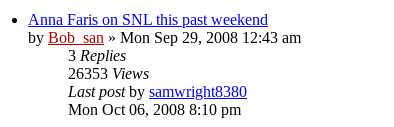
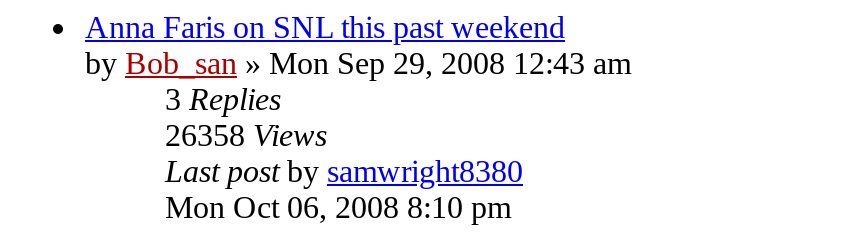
[68,65,149,82] 26353 Views -> [165,118,327,152] 26358 Views

